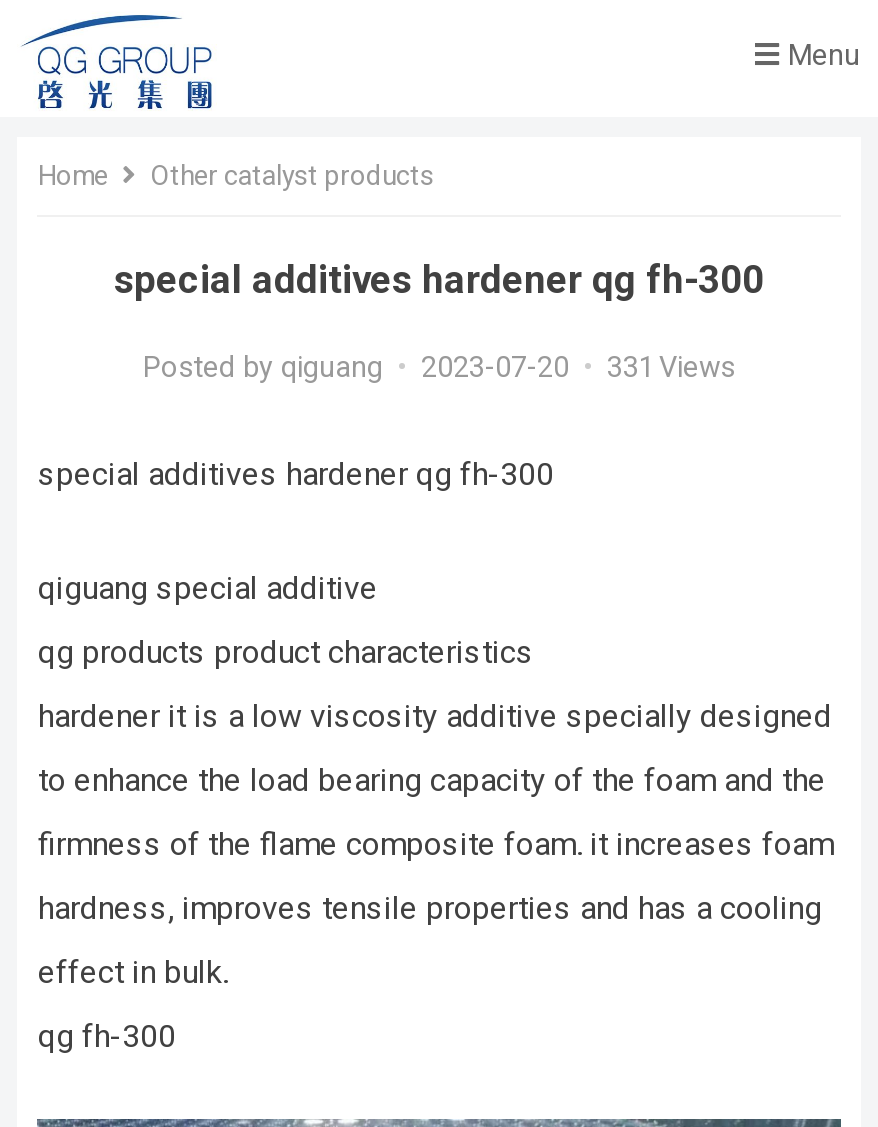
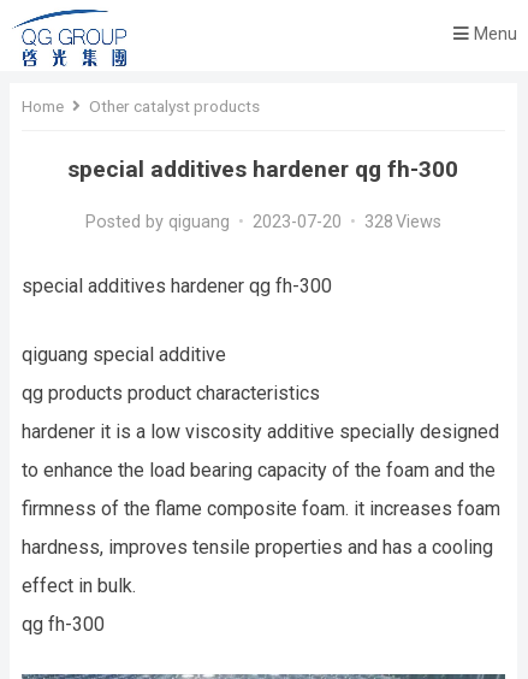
[143,351,735,385] Posted by qiguang • 2023-07-20 • 331 Views -> [85,212,441,232] Posted by qiguang • 2023-07-20 • 328 Views

